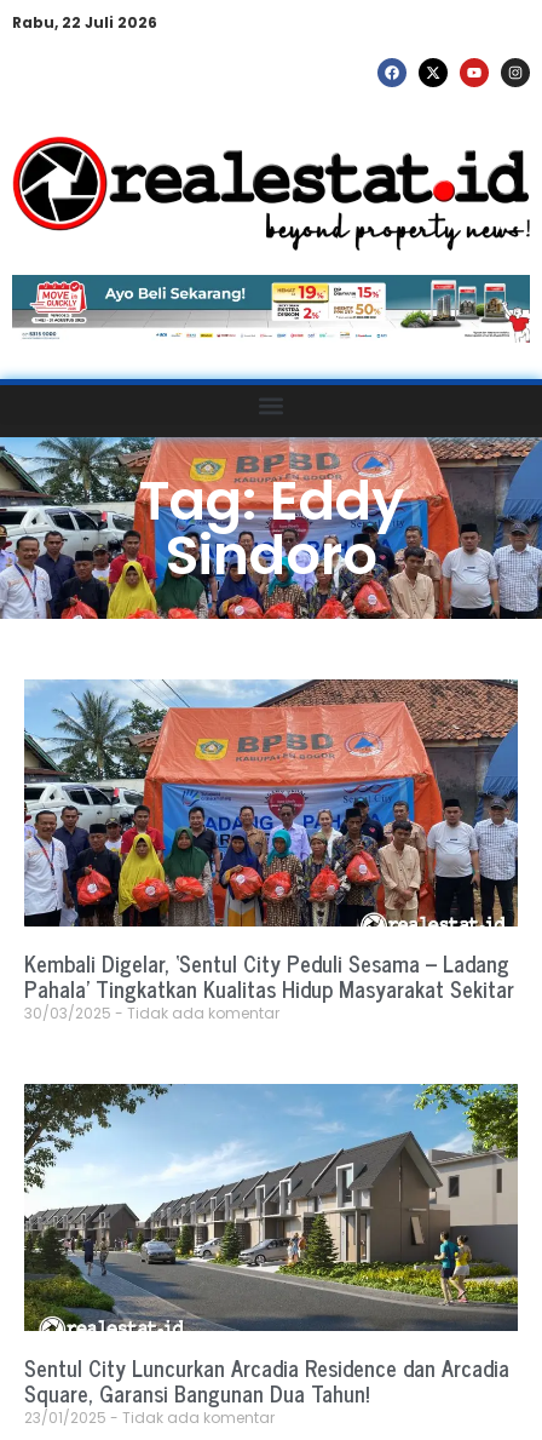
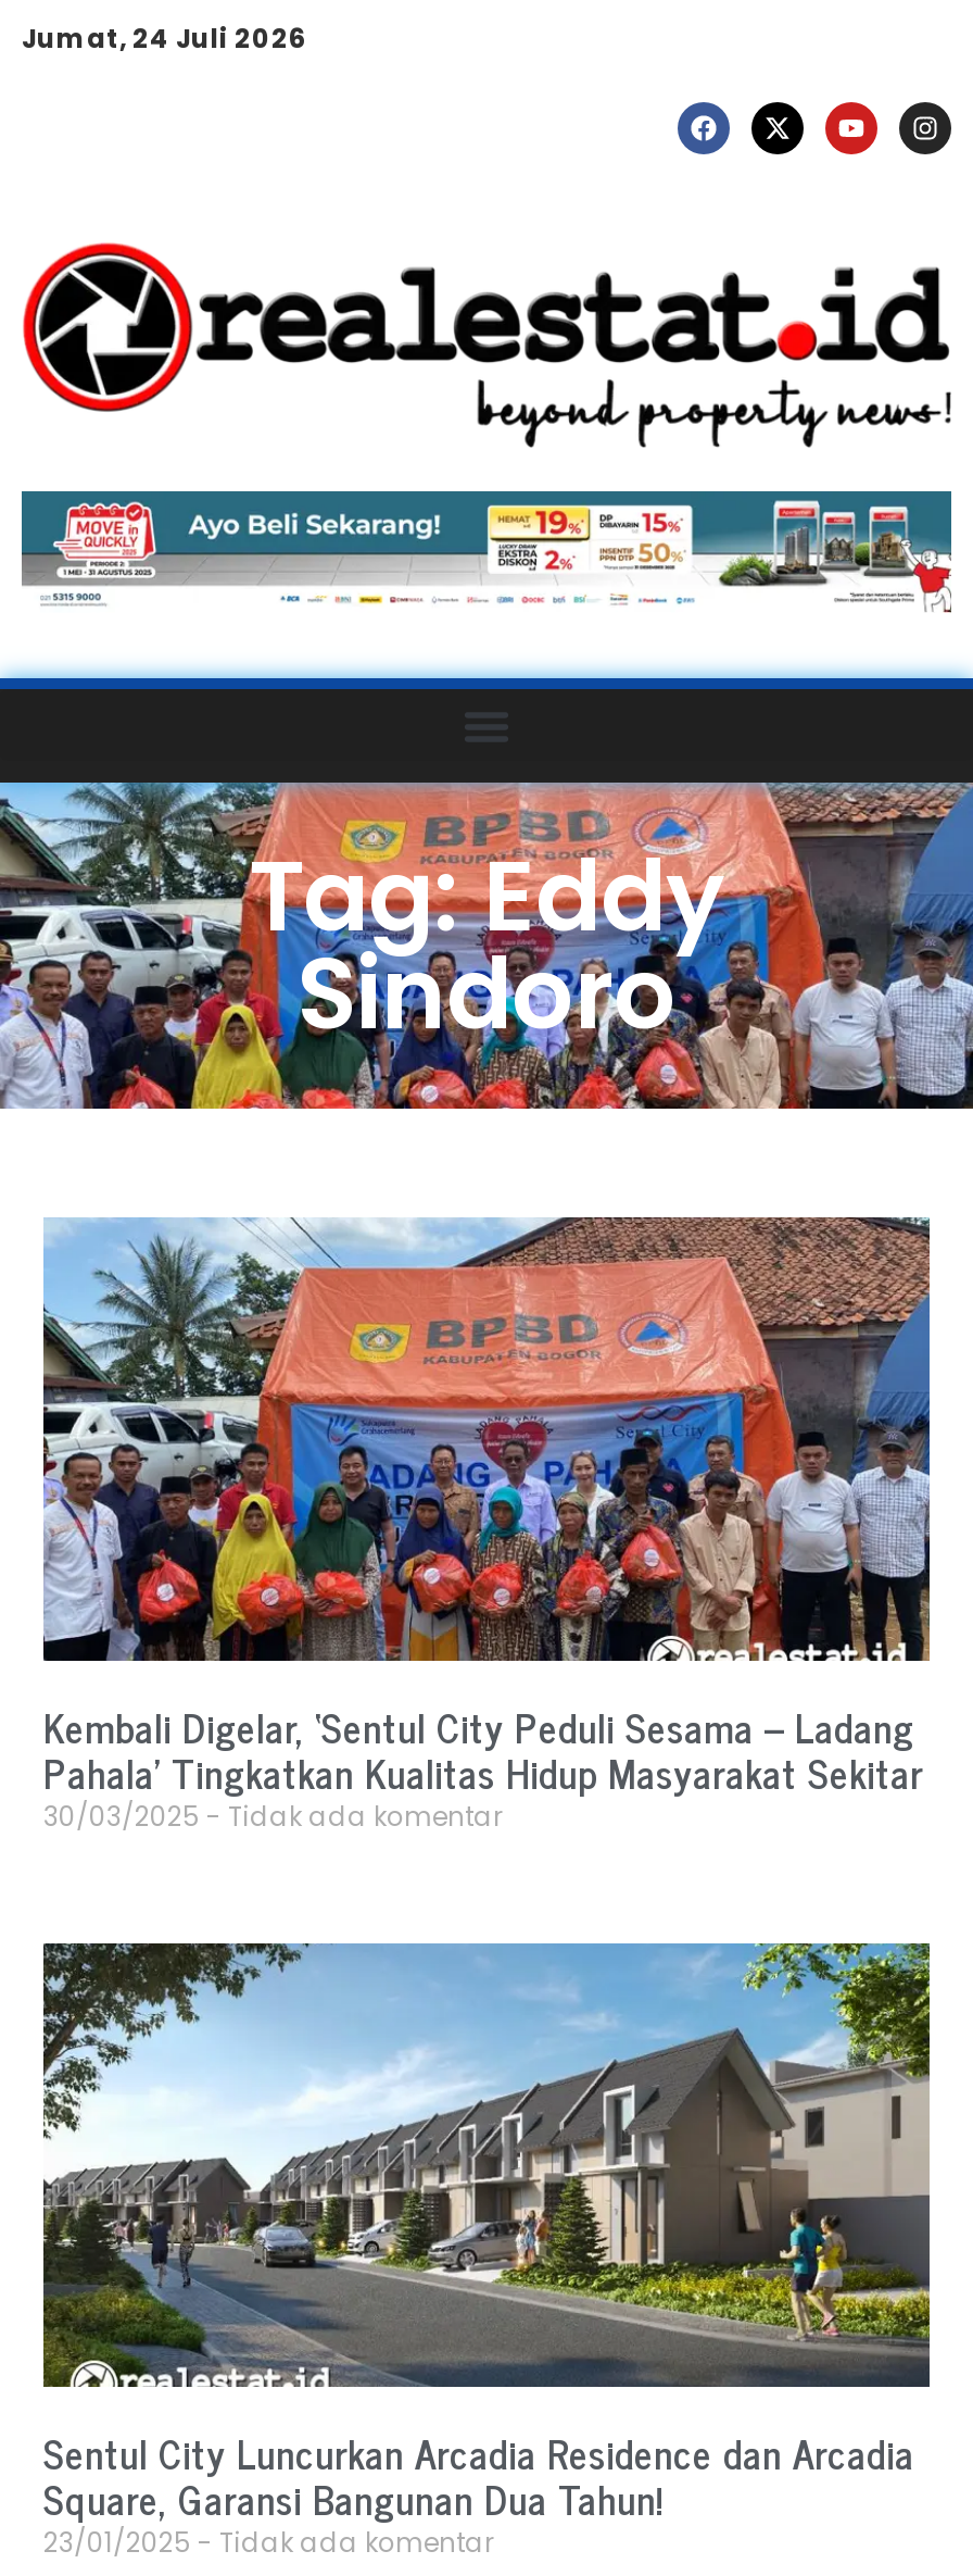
[12,12,157,33] Rabu, 22 Juli 2026 -> [22,20,306,57] Jumat, 24 Juli 2026

